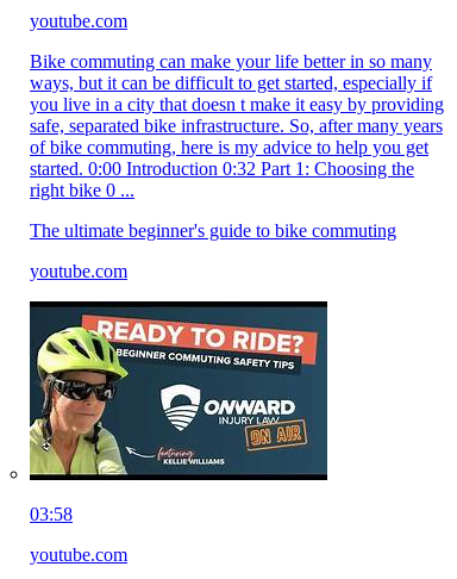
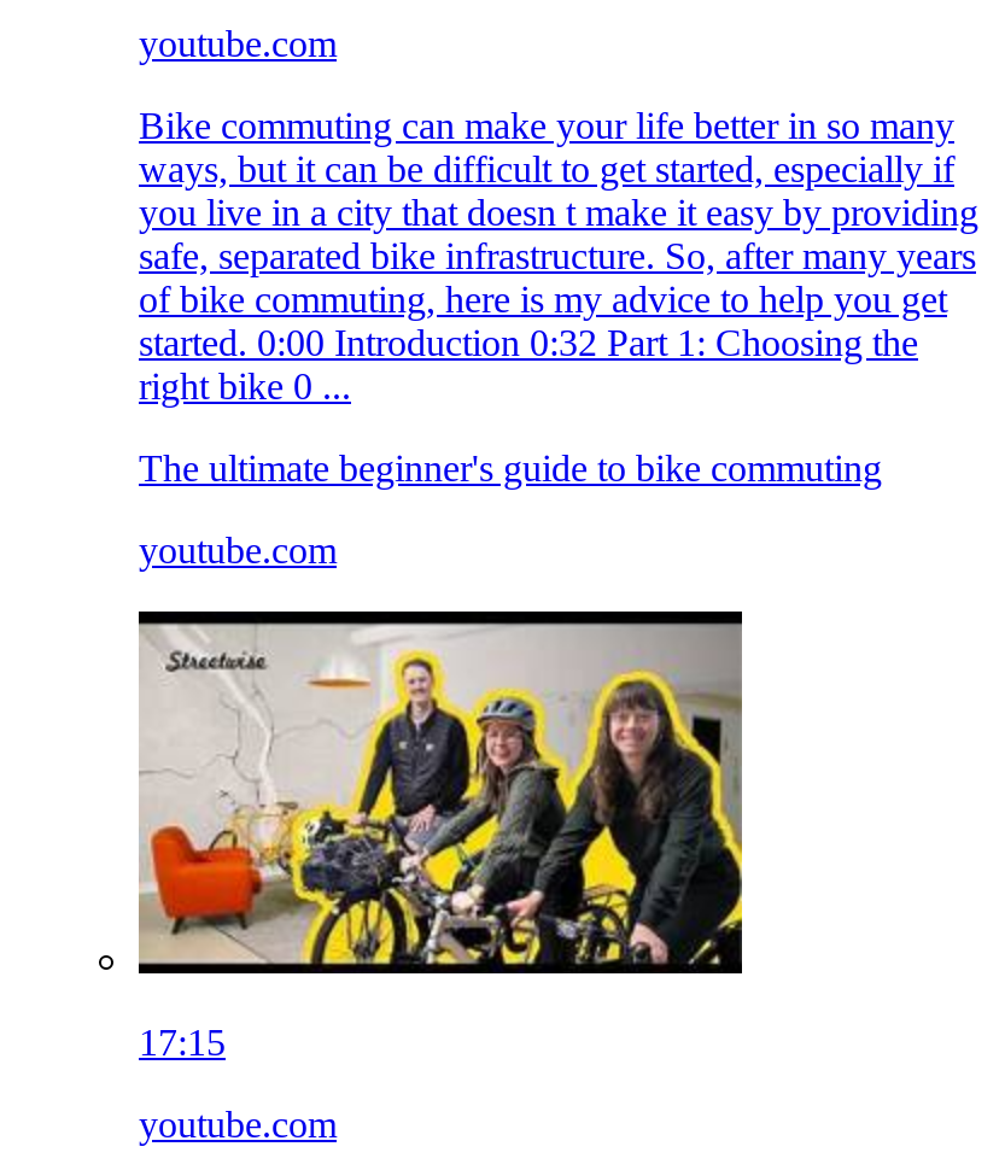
[29,307,328,524] [image] | 03:58 -> [139,621,744,1063] [image] | 17:15

